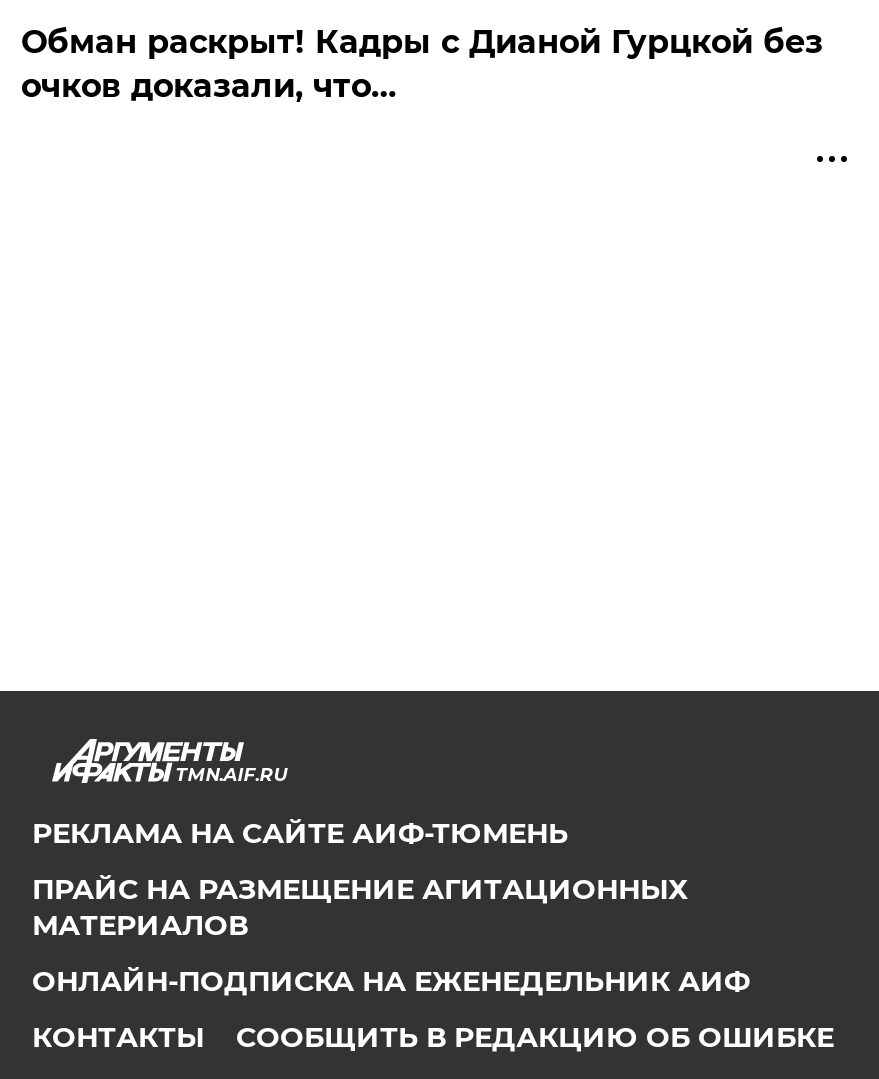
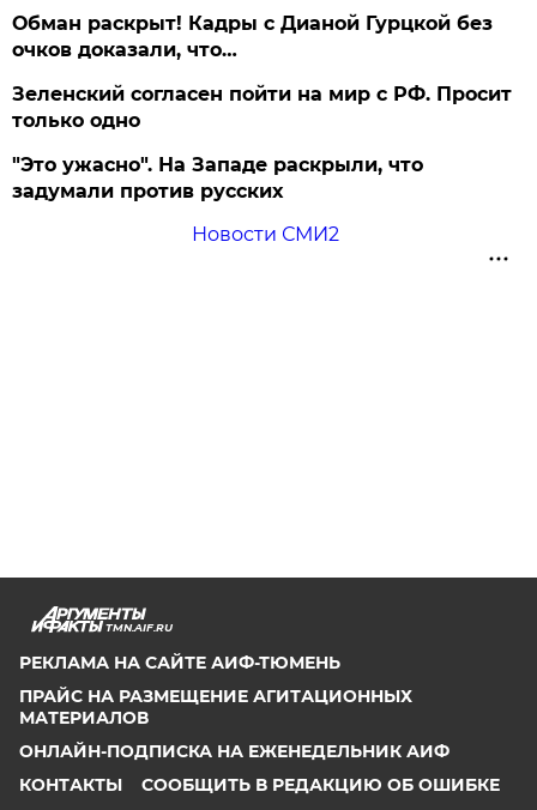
none -> [12,83,512,246] Зеленский согласен пойти на мир с РФ. Просит | только одно | "Это ужасно". На Западе раскрыли, что | задумали против русских | Новости СМИ2

